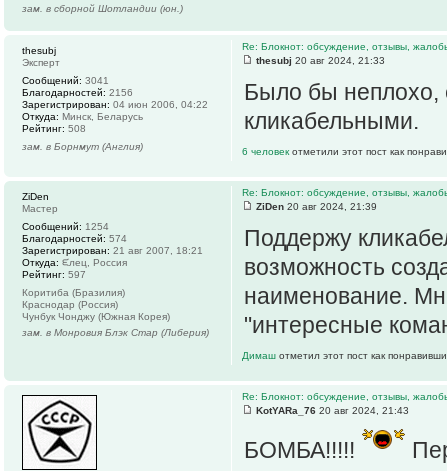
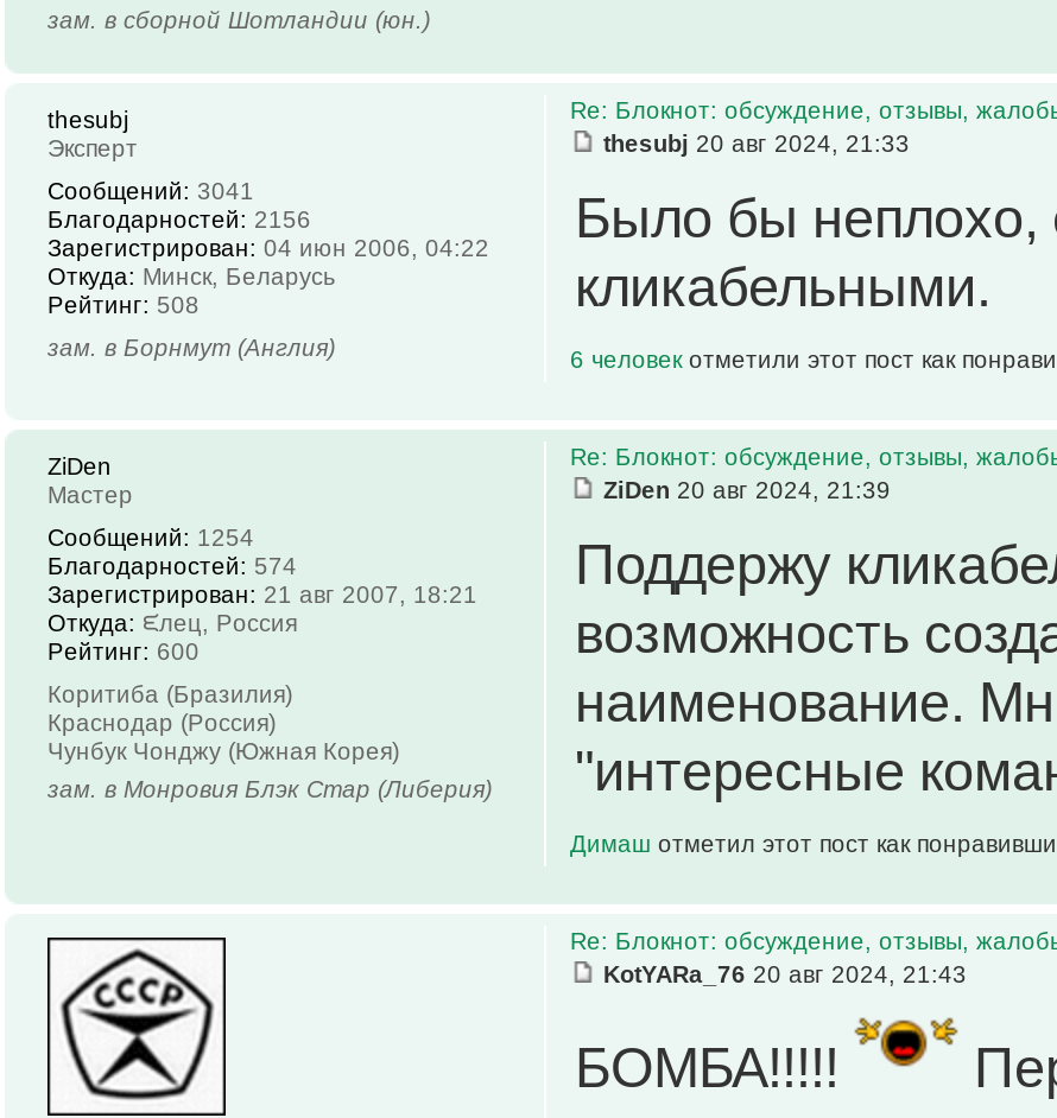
[22,269,86,280] Рейтинг: 597 -> [48,639,200,665] Рейтинг: 600

